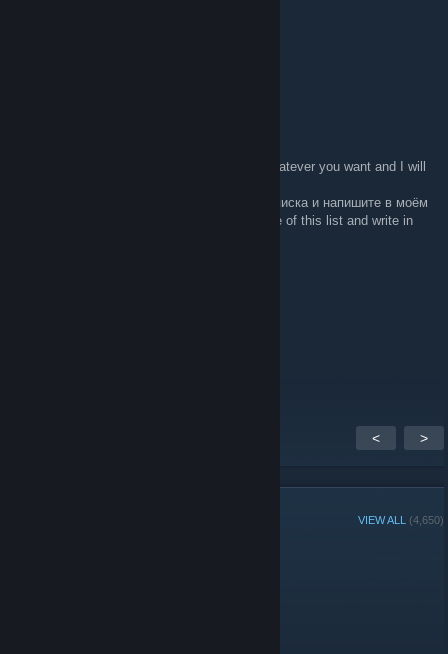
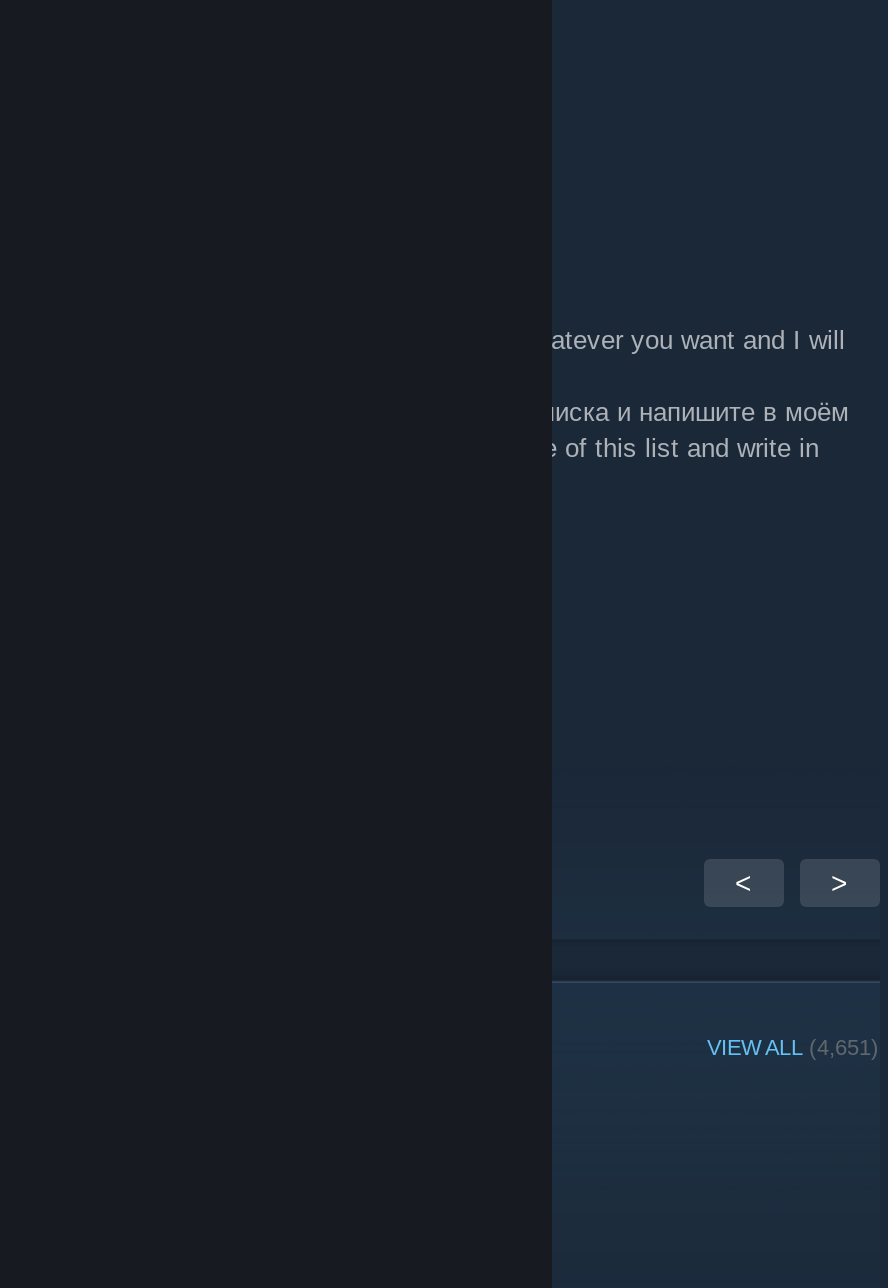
[357,514,443,526] VIEW ALL (4,650) -> [707,1035,879,1059] VIEW ALL (4,651)

